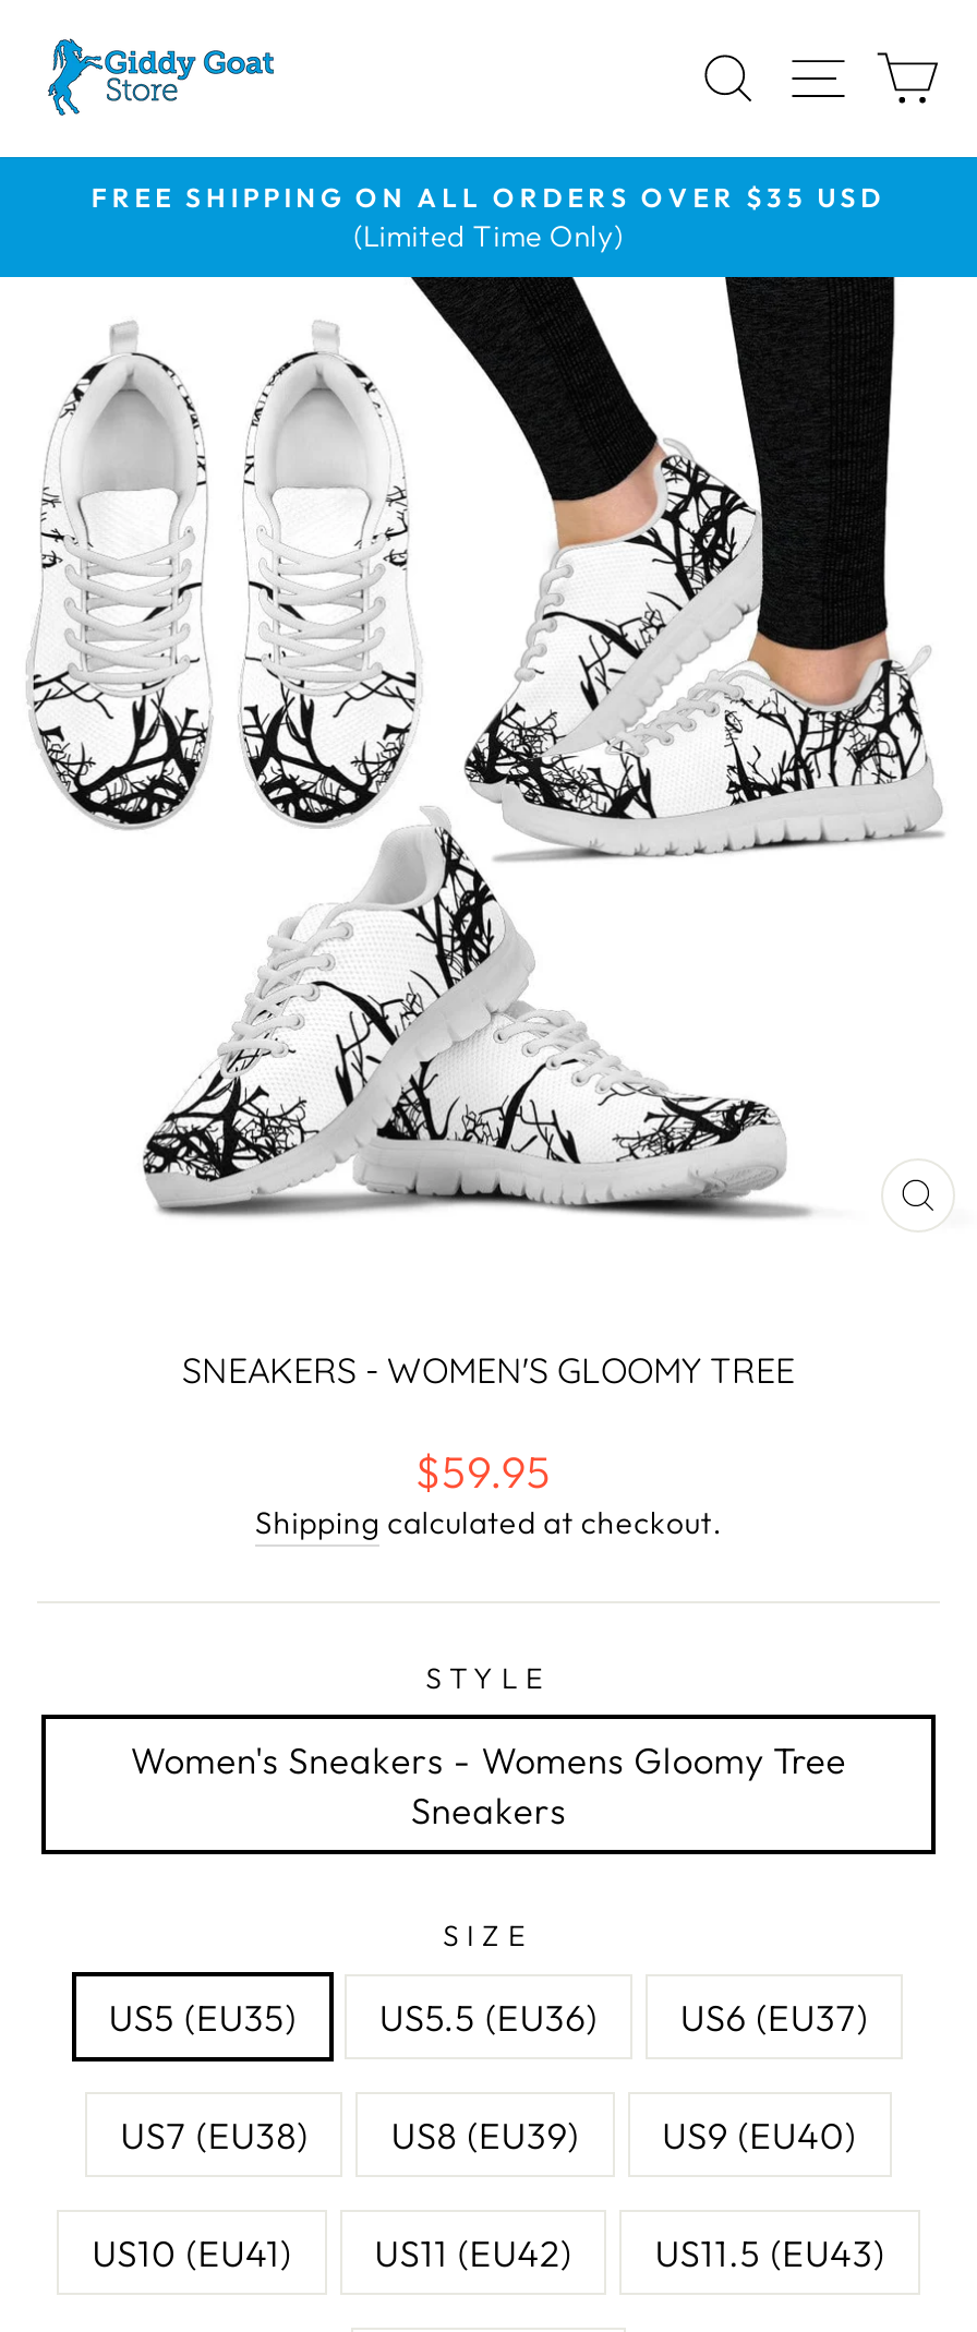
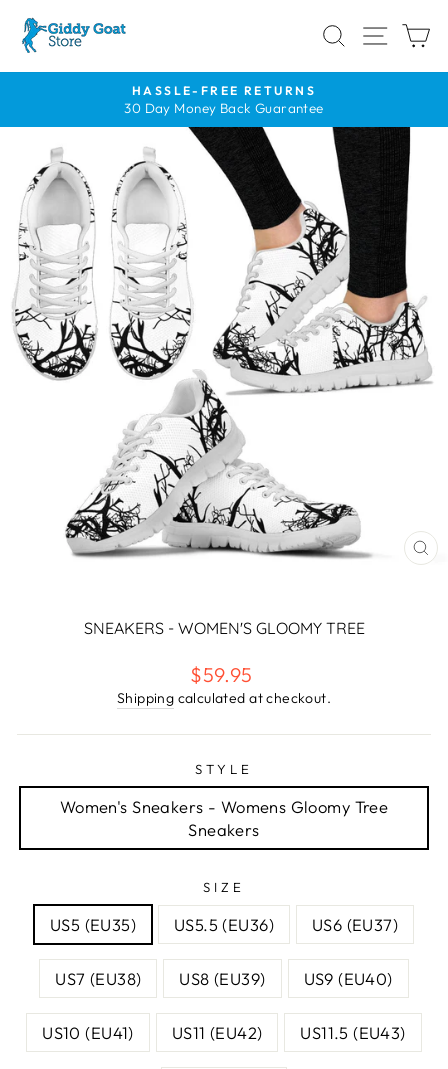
[91,181,886,255] FREE SHIPPING ON ALL ORDERS OVER $35 USD | (Limited Time Only) -> [124,83,324,117] HASSLE-FREE RETURNS | 30 Day Money Back Guarantee

